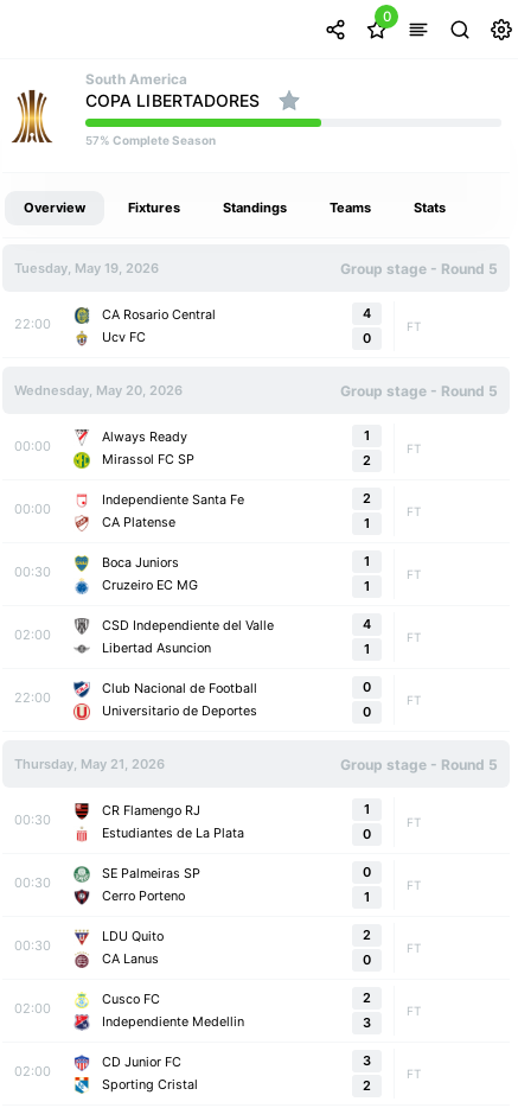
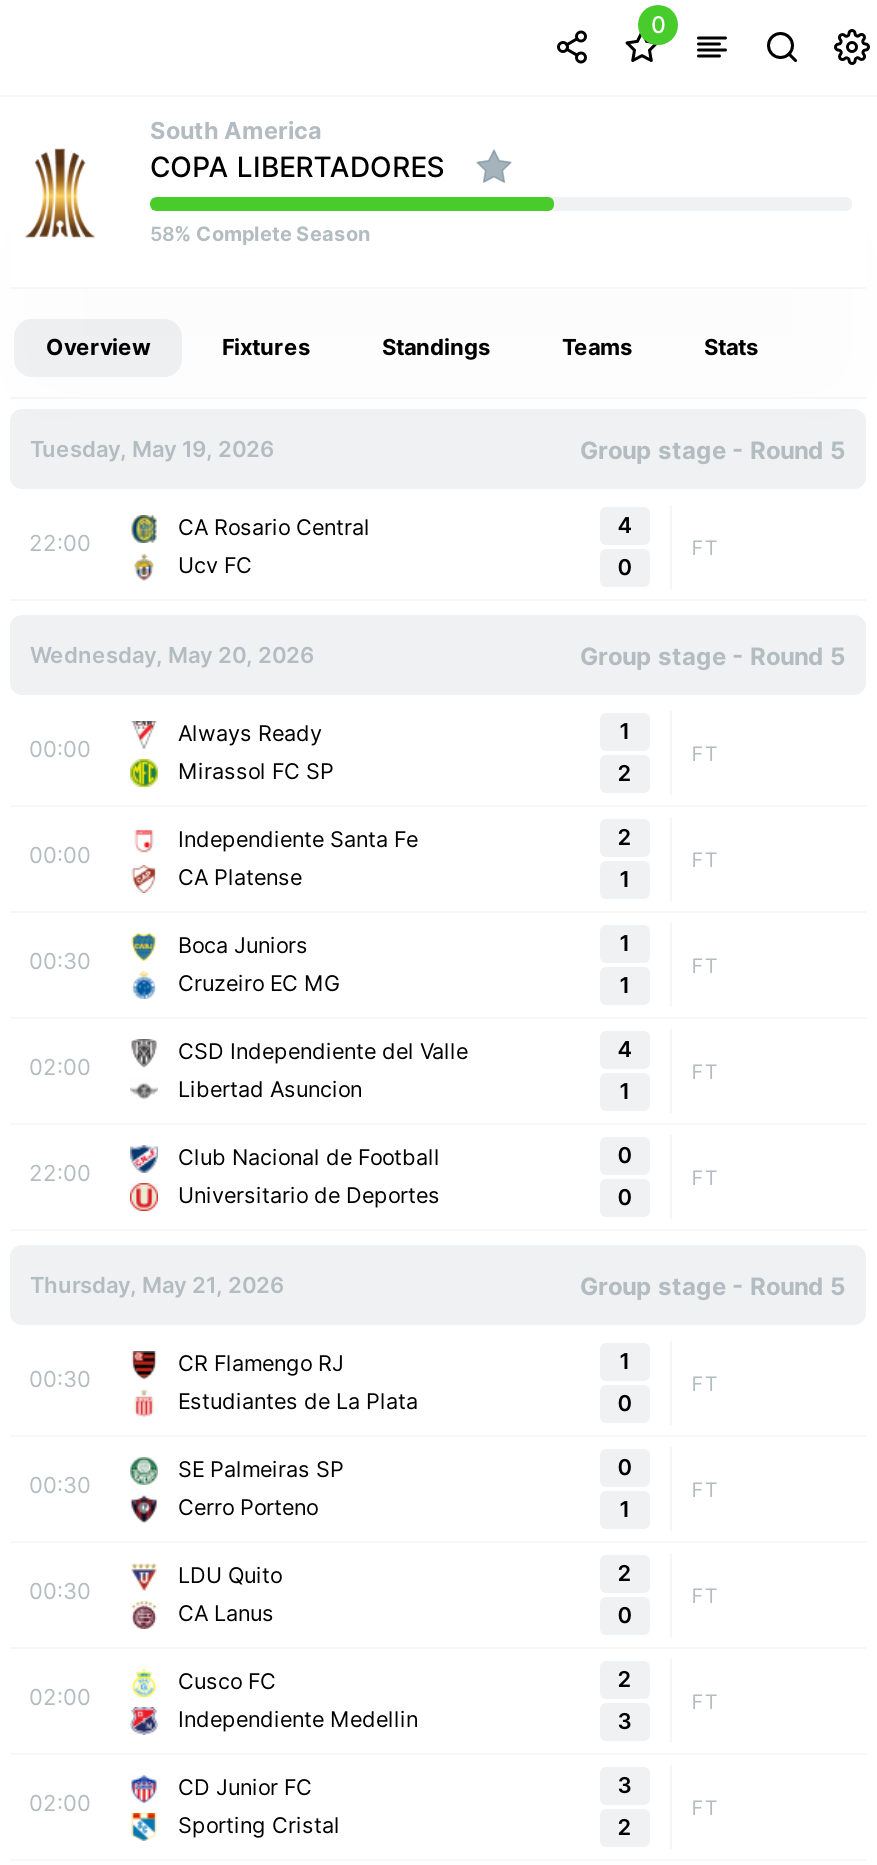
[85,133,216,147] 57% Complete Season -> [150,221,370,245] 58% Complete Season

